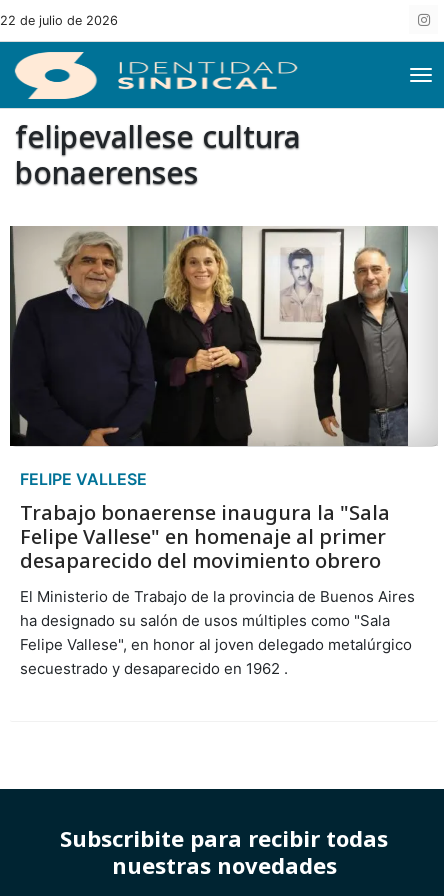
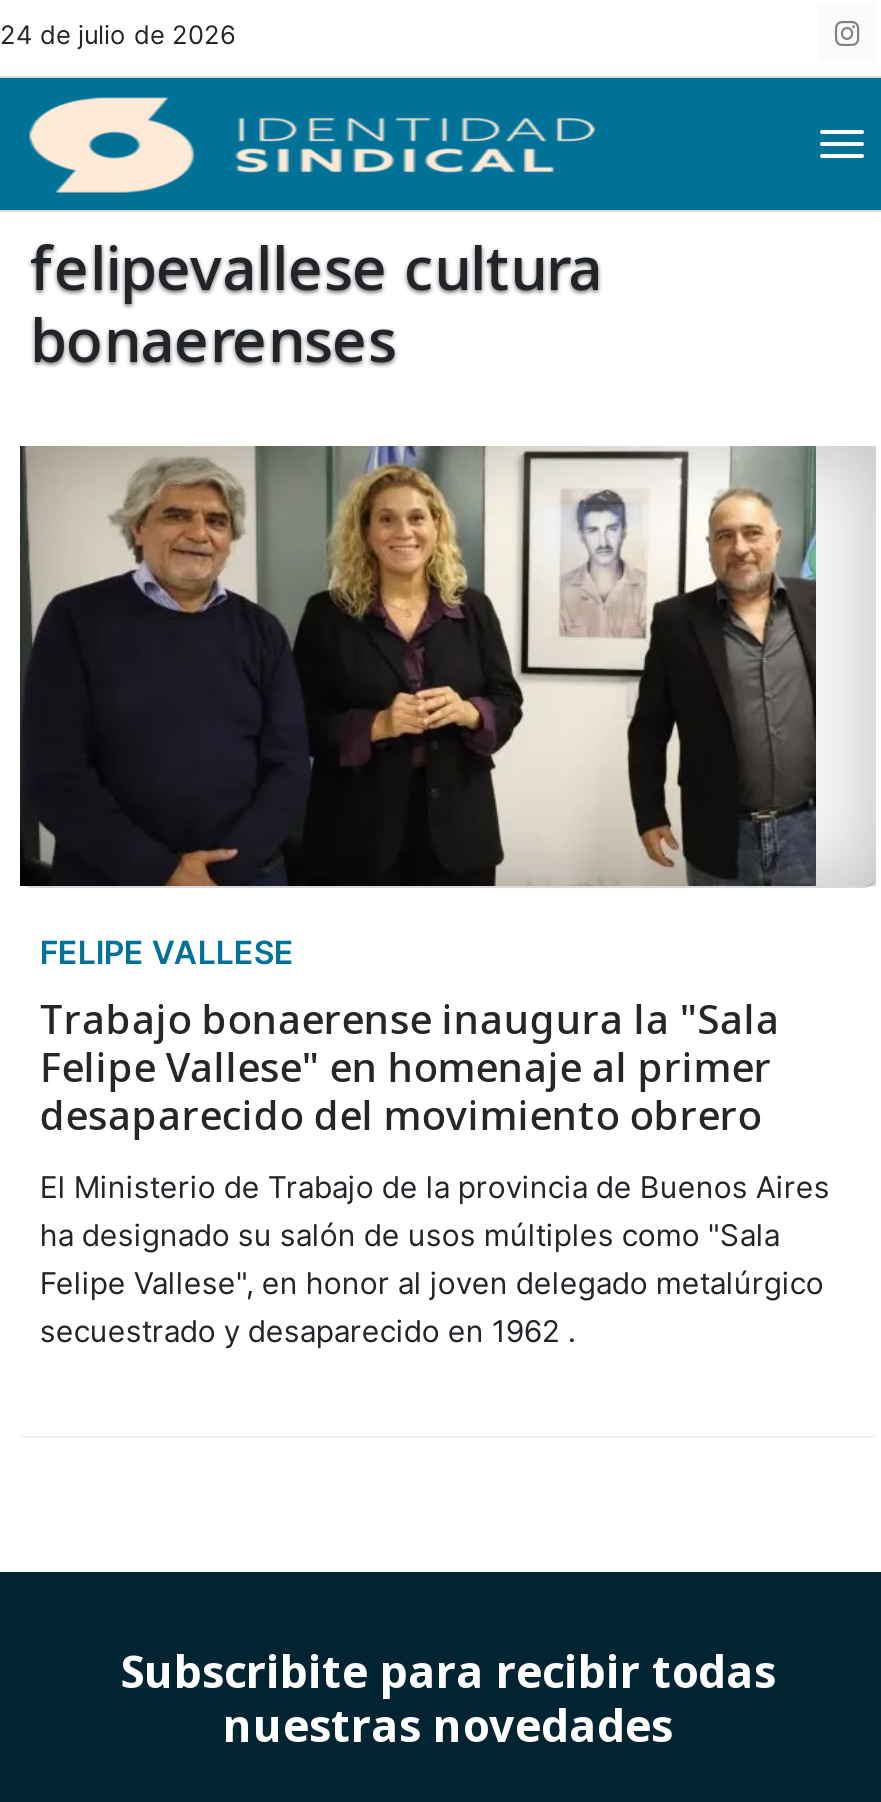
[0,13,118,28] 22 de julio de 2026 -> [0,20,236,50] 24 de julio de 2026

